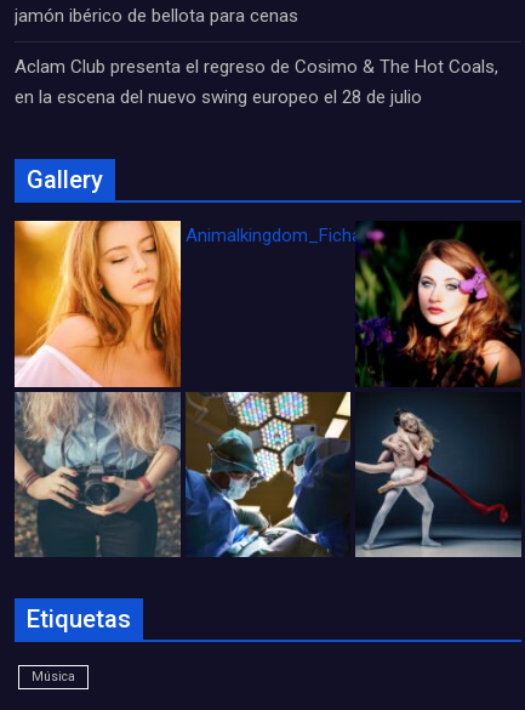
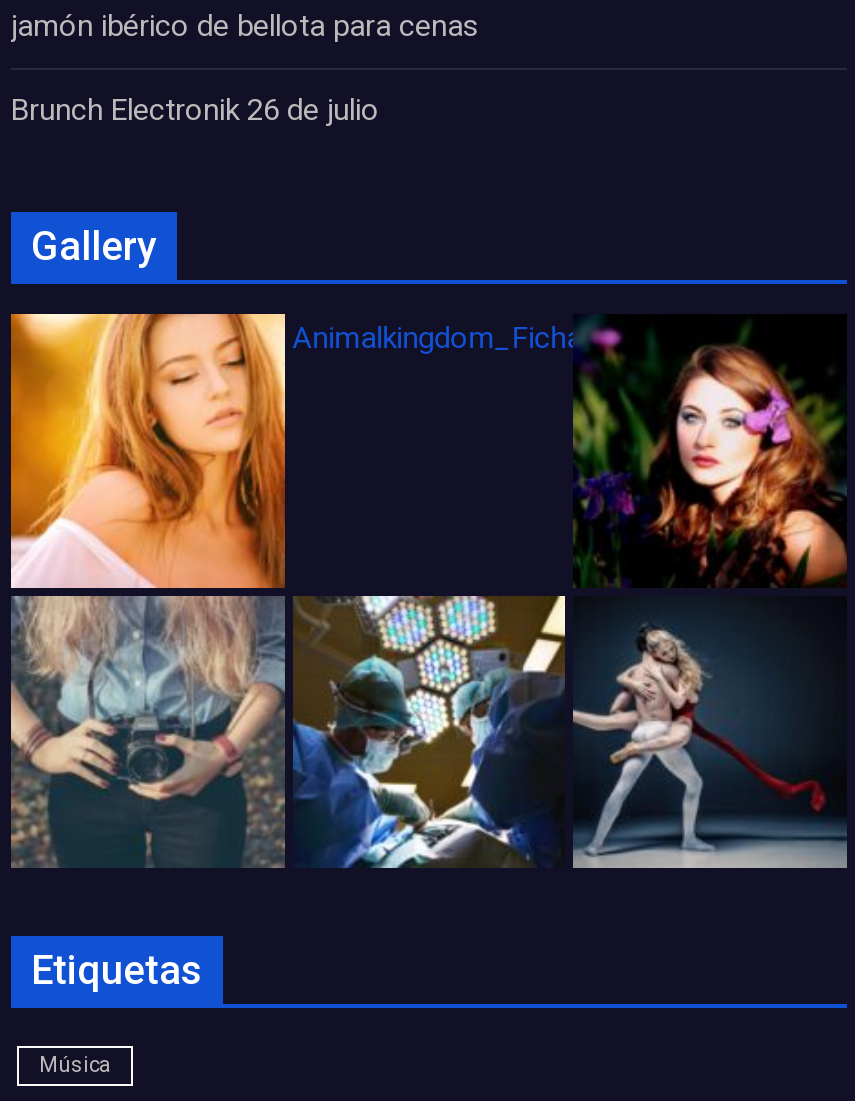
[15,56,498,108] Aclam Club presenta el regreso de Cosimo & The Hot Coals, | en la escena del nuevo swing europeo el 28 de julio -> [11,92,379,128] Brunch Electronik 26 de julio

